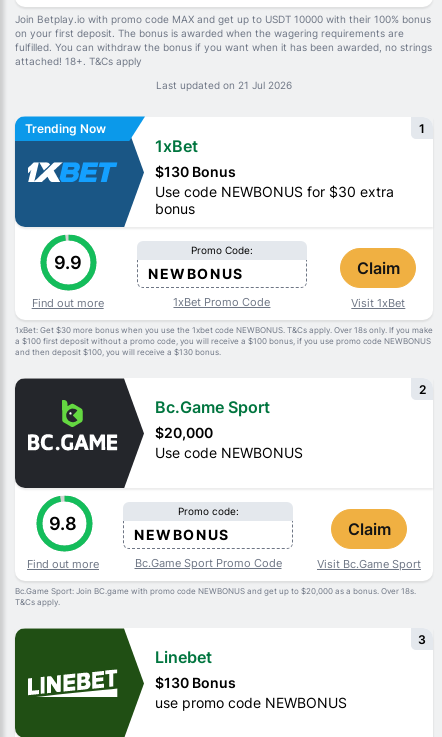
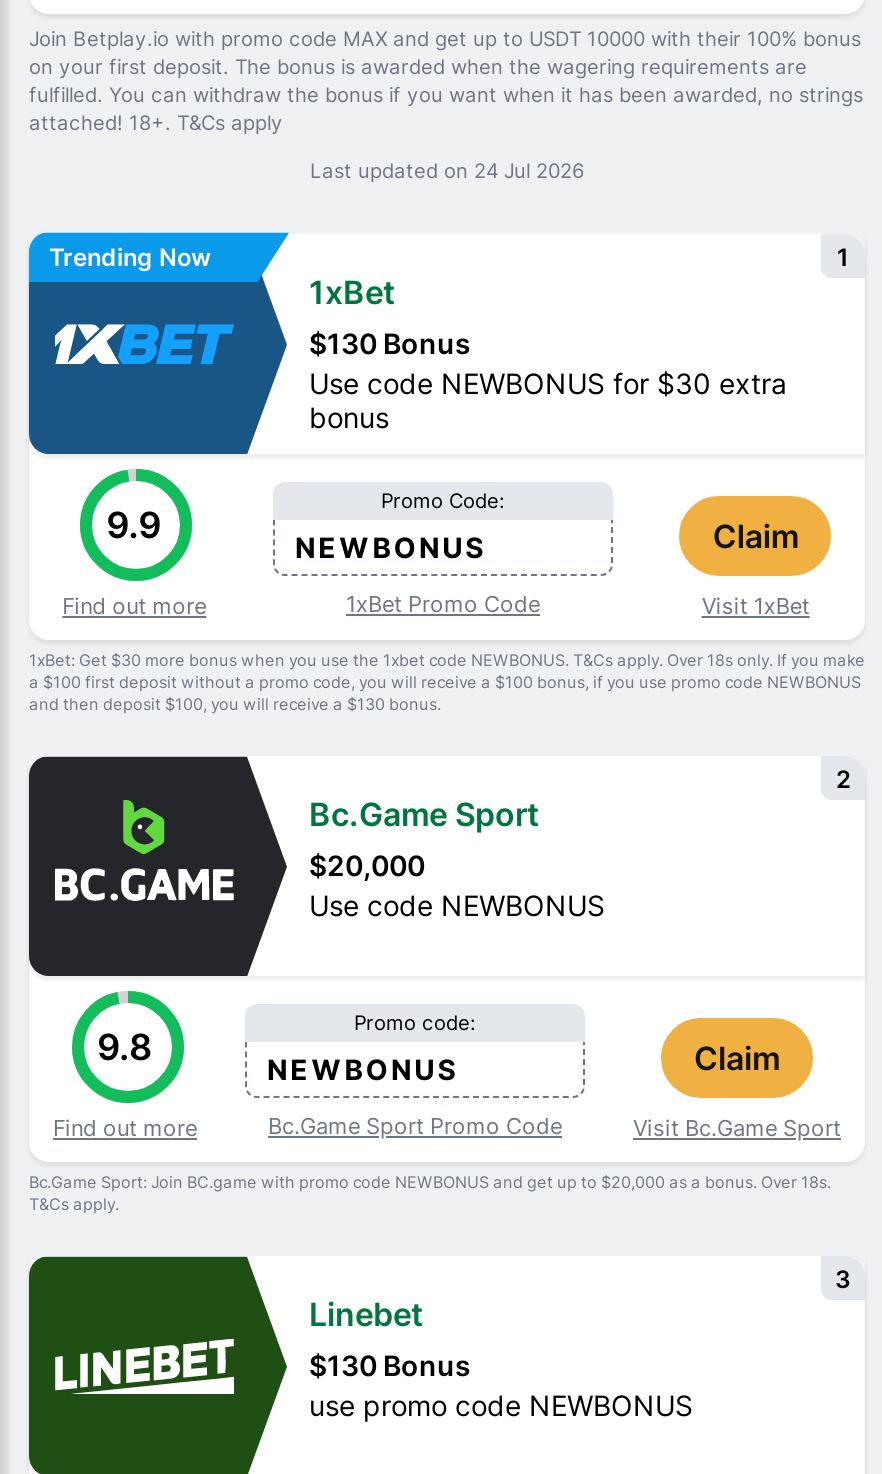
[156,79,292,91] Last updated on 21 Jul 2026 -> [310,159,584,183] Last updated on 24 Jul 2026

